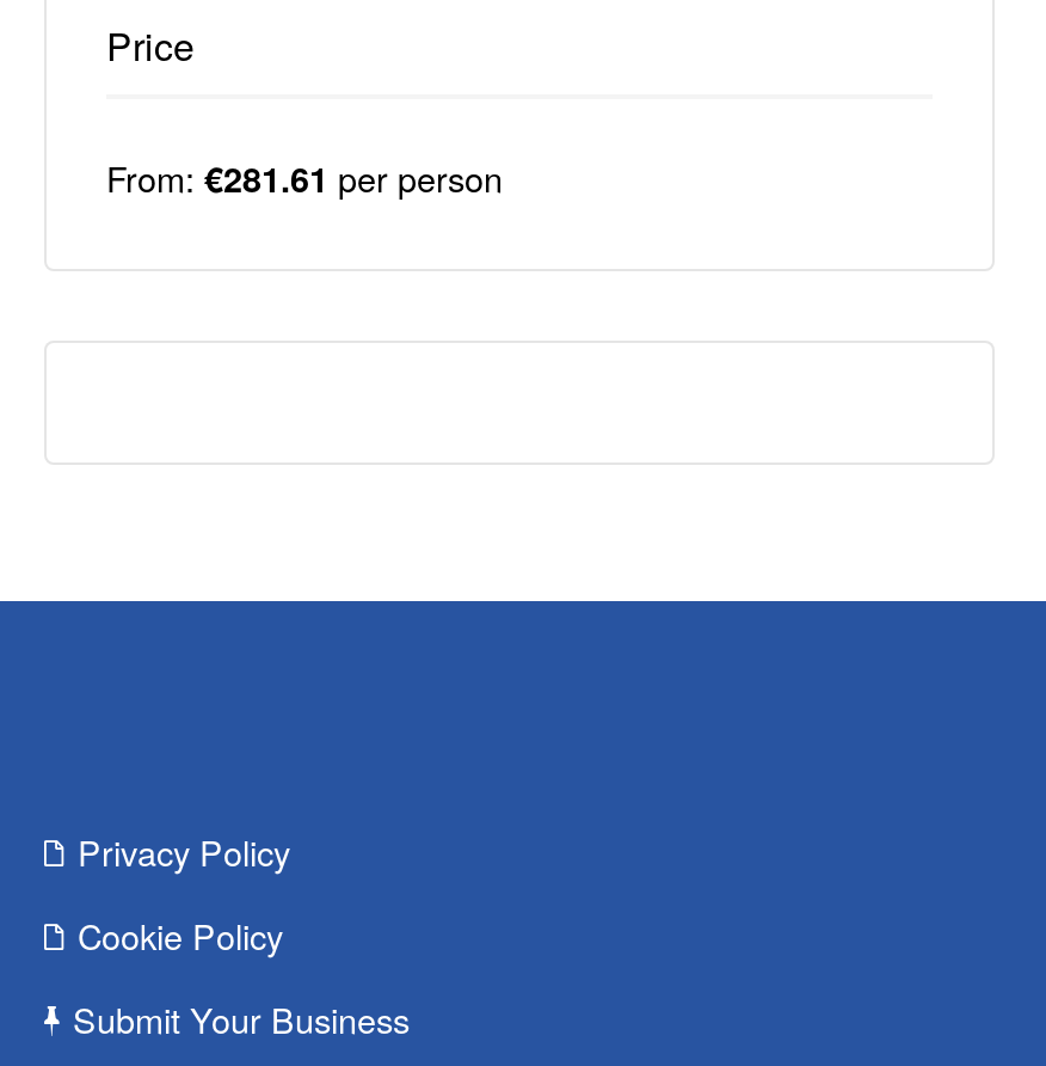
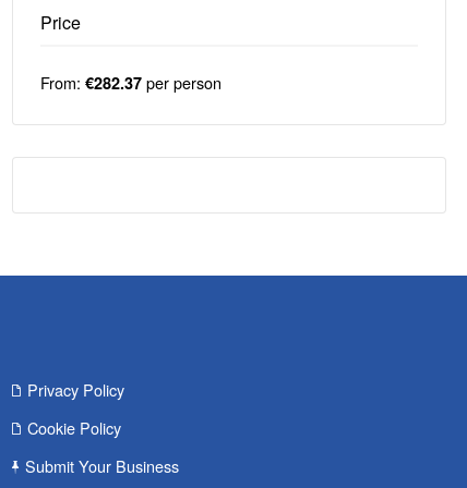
[106,151,503,201] From: €281.61 per person -> [40,71,221,93] From: €282.37 per person

